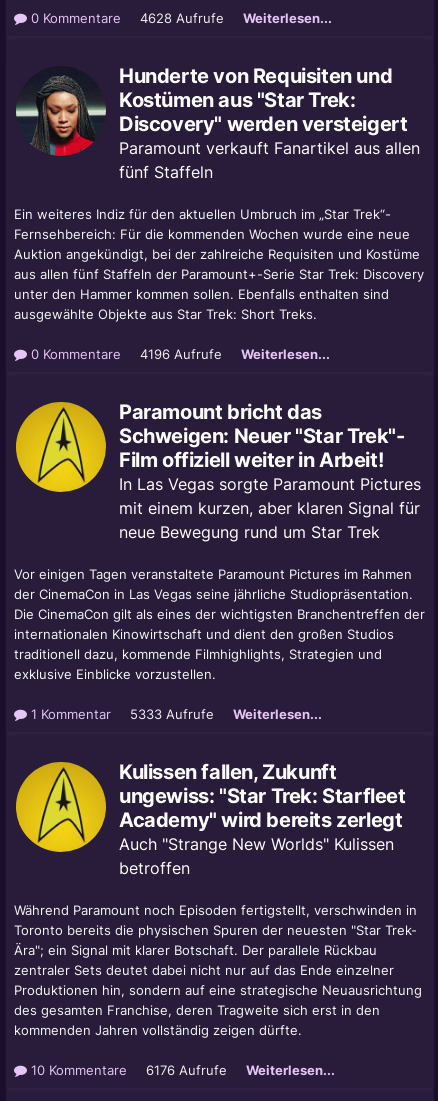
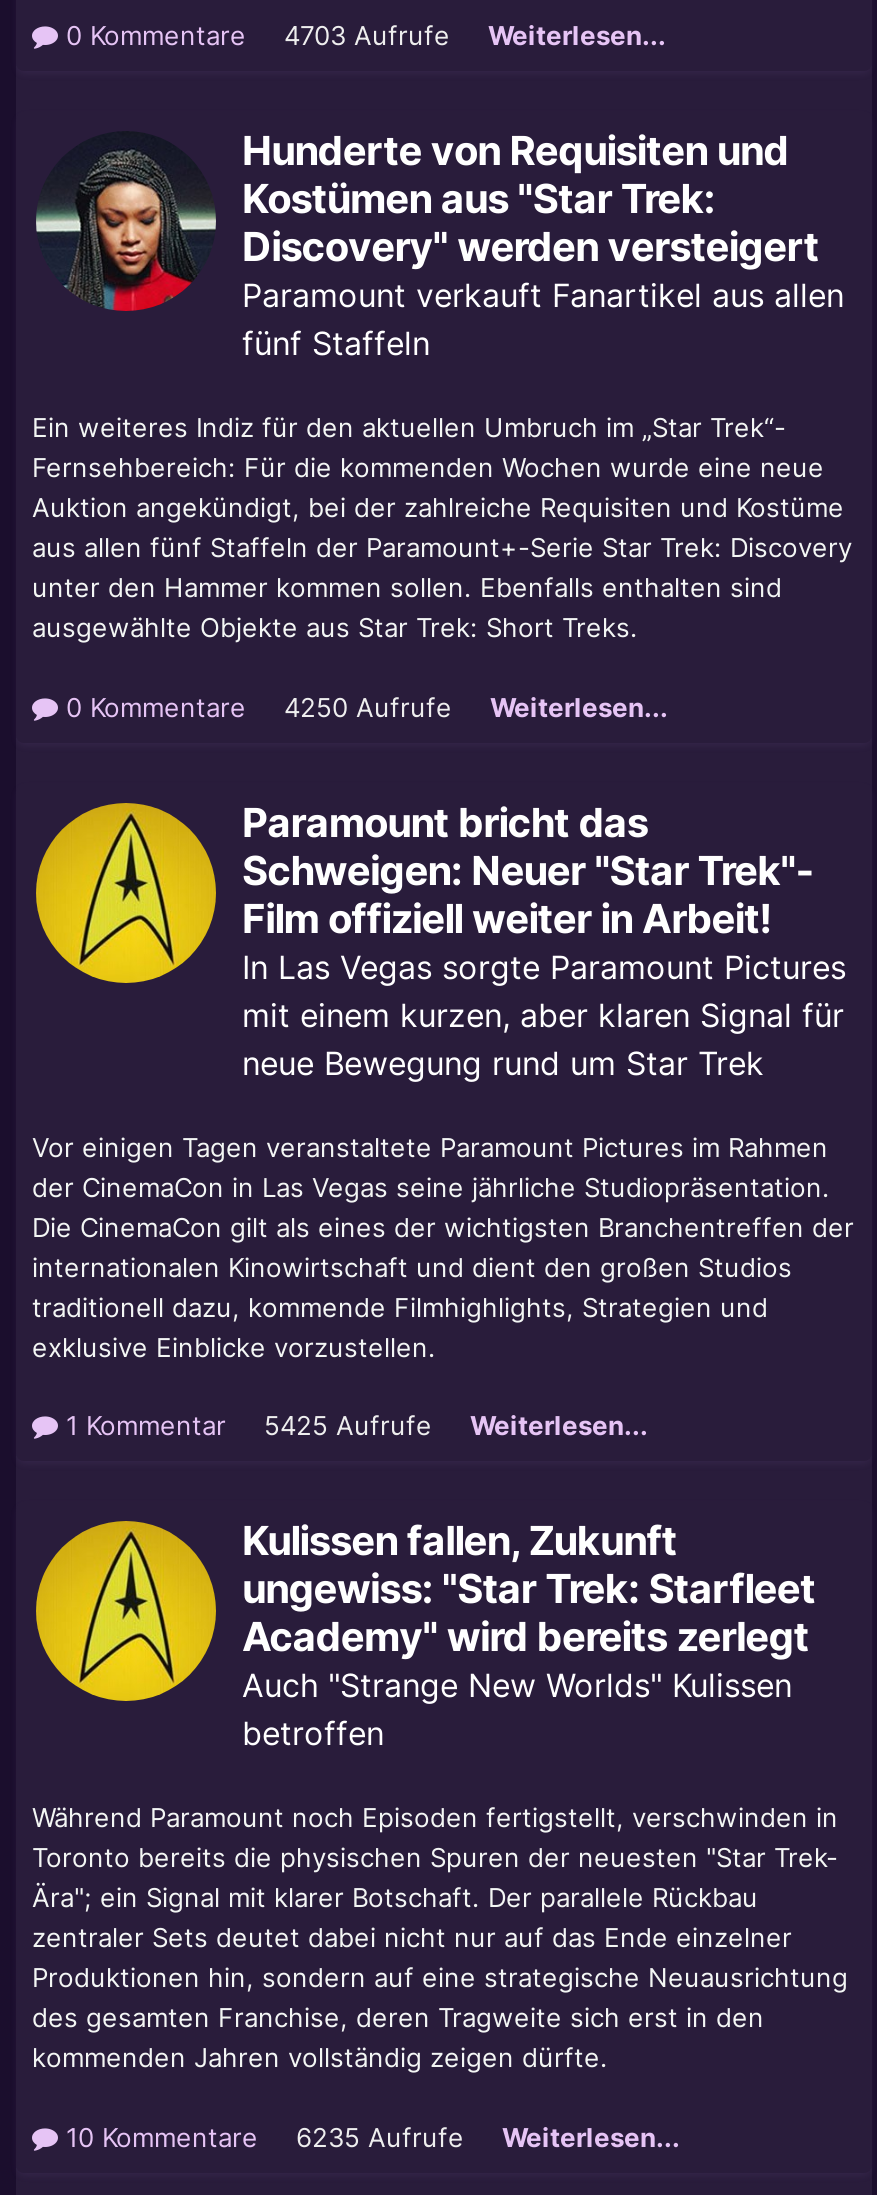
[27,10,332,26] 0 Kommentare 4628 Aufrufe Weiterlesen... -> [58,18,666,50] 0 Kommentare 4703 Aufrufe Weiterlesen...
[27,346,330,362] 0 Kommentare 4196 Aufrufe Weiterlesen... -> [58,690,668,722] 0 Kommentare 4250 Aufrufe Weiterlesen...
[27,705,322,721] 1 Kommentar 5333 Aufrufe Weiterlesen... -> [58,1410,648,1442] 1 Kommentar 5425 Aufrufe Weiterlesen...
[27,1061,335,1077] 10 Kommentare 6176 Aufrufe Weiterlesen... -> [58,2122,680,2154] 10 Kommentare 6235 Aufrufe Weiterlesen...

